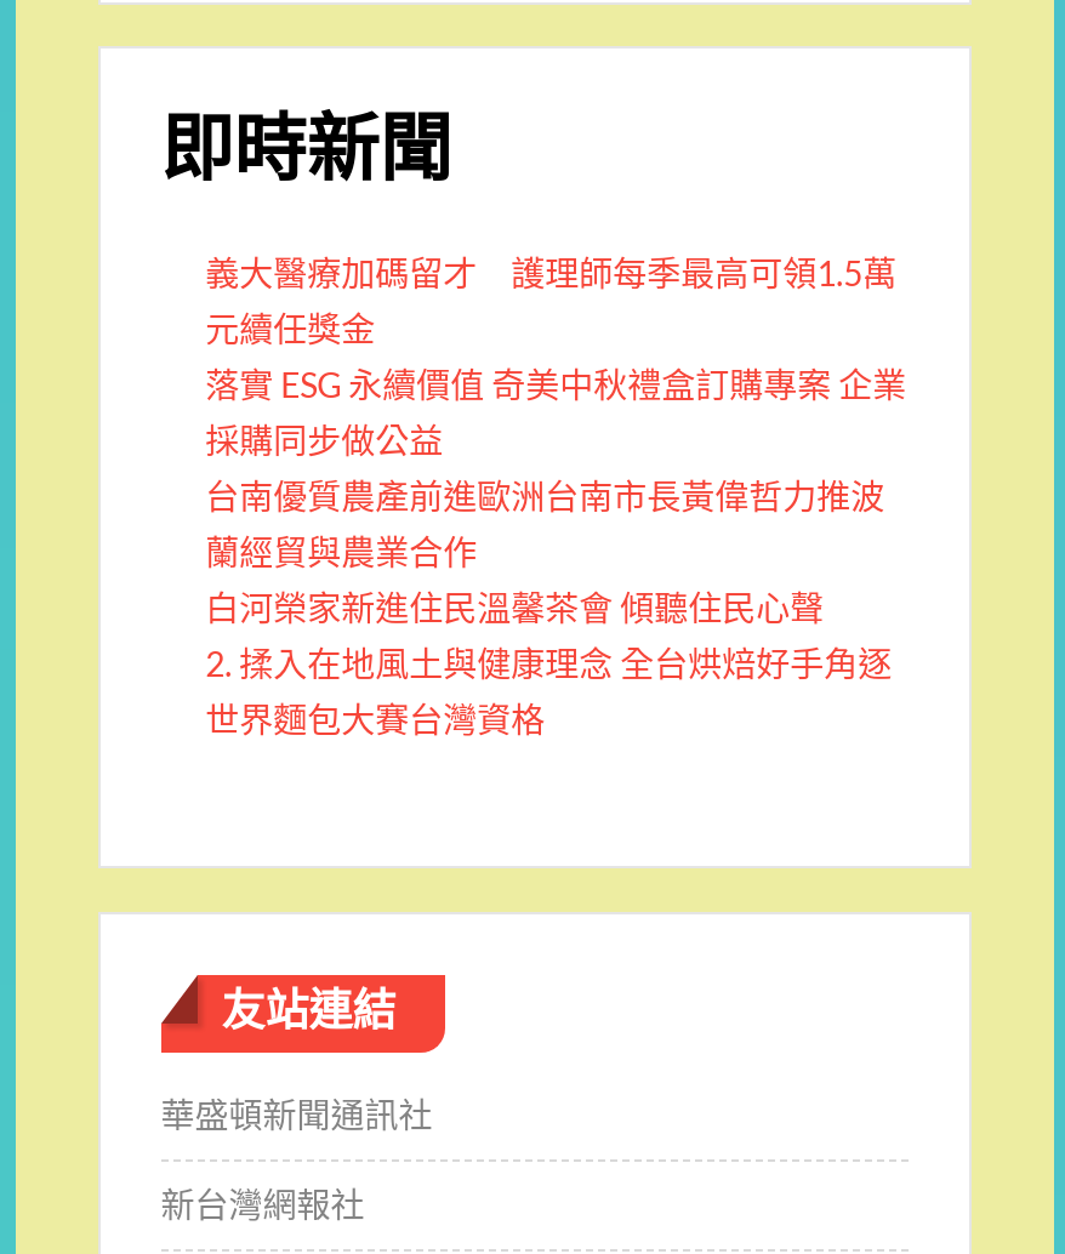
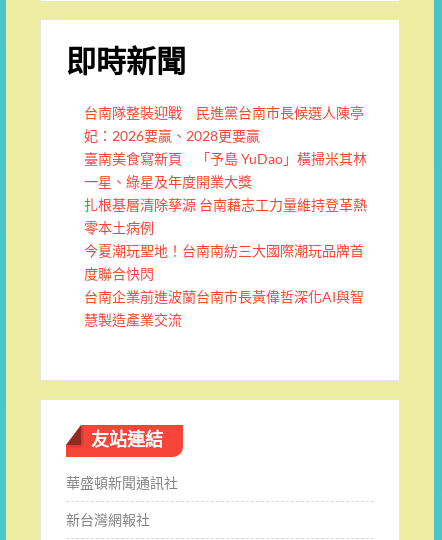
[205,252,906,740] 義大醫療加碼留才 護理師每季最高可領1.5萬 | 元續任獎金 | 落實 ESG 永續價值 奇美中秋禮盒訂購專案 企業 | 採購同步做公益 | 台南優質農產前進歐洲台南市長黃偉哲力推波 | 蘭經貿與農業合作 | 白河榮家新進住民溫馨茶會 傾聽住民心聲 | 2. 揉入在地風土與健康理念 全台烘焙好手角逐 | 世界麵包大賽台灣資格 -> [84,104,367,328] 台南隊整裝迎戰 民進黨台南市長候選人陳亭 | 妃：2026要贏、2028更要贏 | 臺南美食寫新頁 「予島 YuDao」橫掃米其林 | 一星、綠星及年度開業大獎 | 扎根基層清除孳源 台南藉志工力量維持登革熱 | 零本土病例 | 今夏潮玩聖地！台南南紡三大國際潮玩品牌首 | 度聯合快閃 | 台南企業前進波蘭台南市長黃偉哲深化AI與智 | 慧製造產業交流

